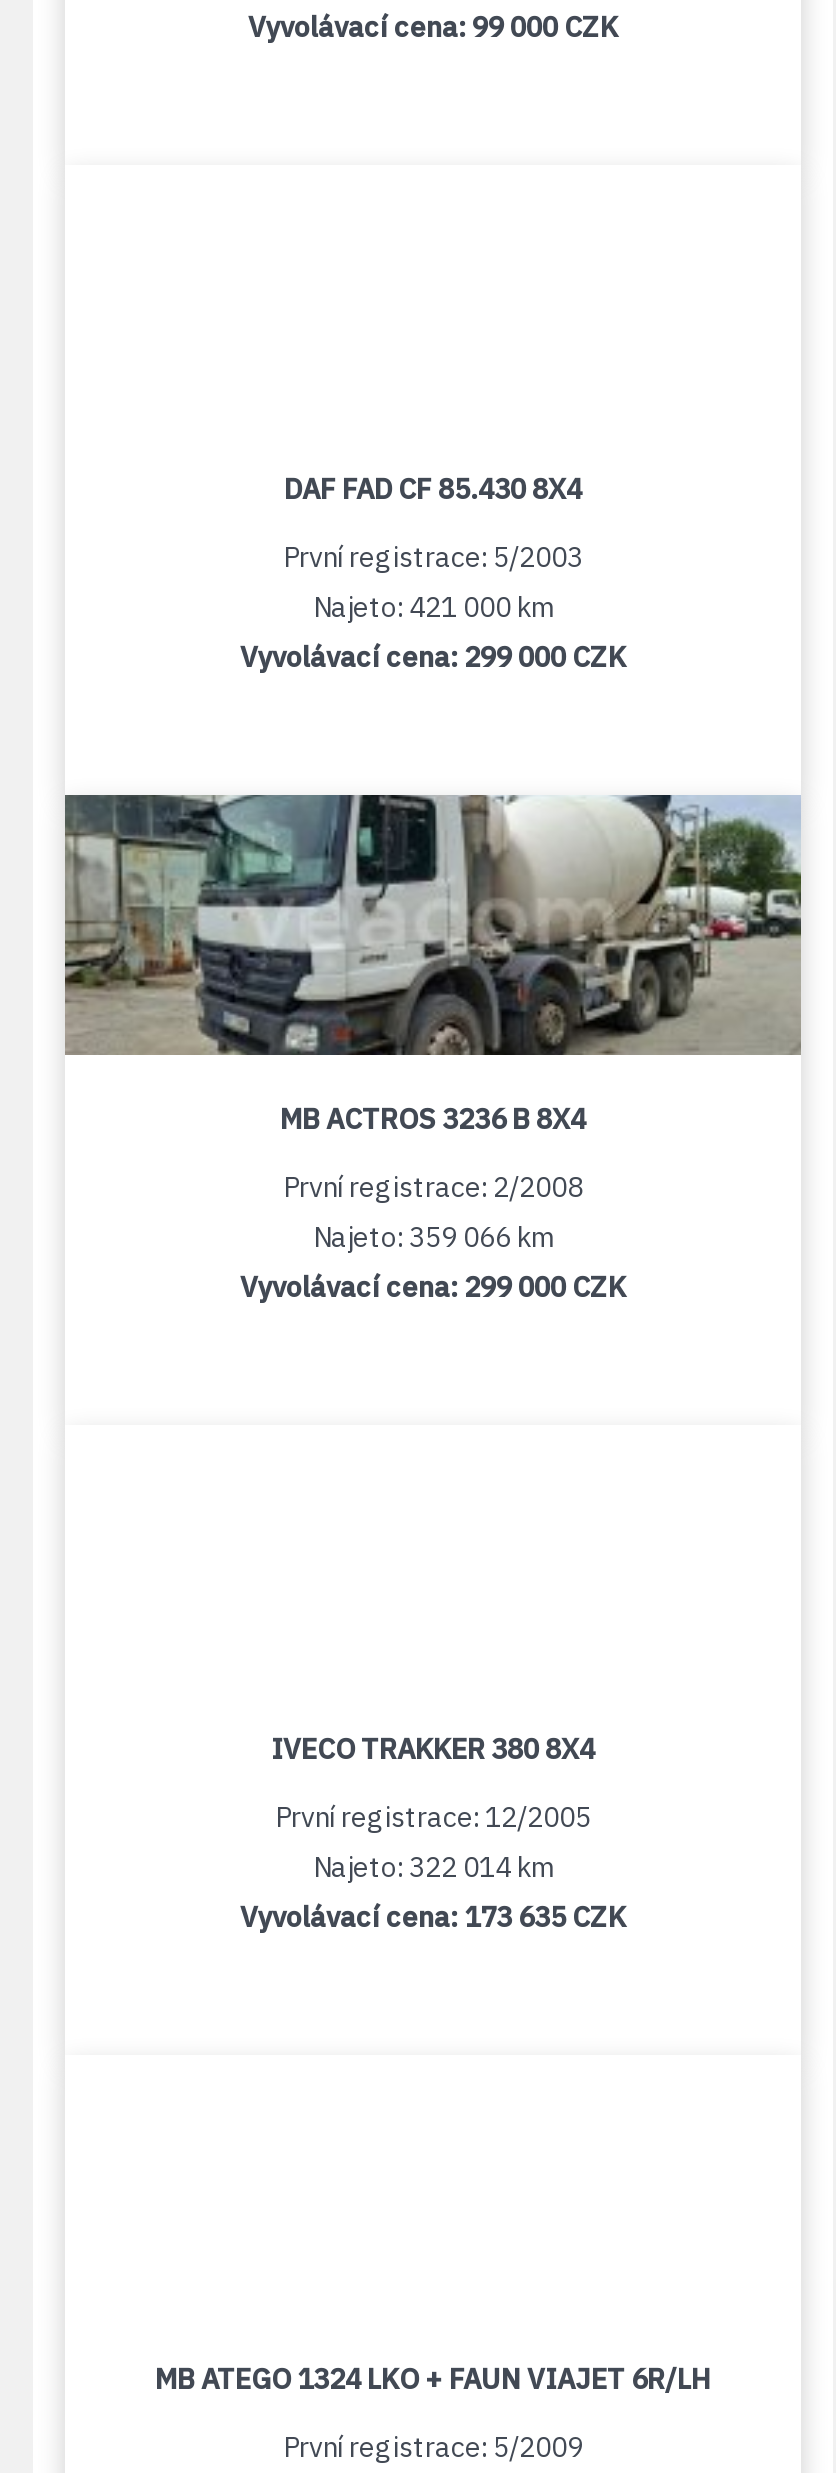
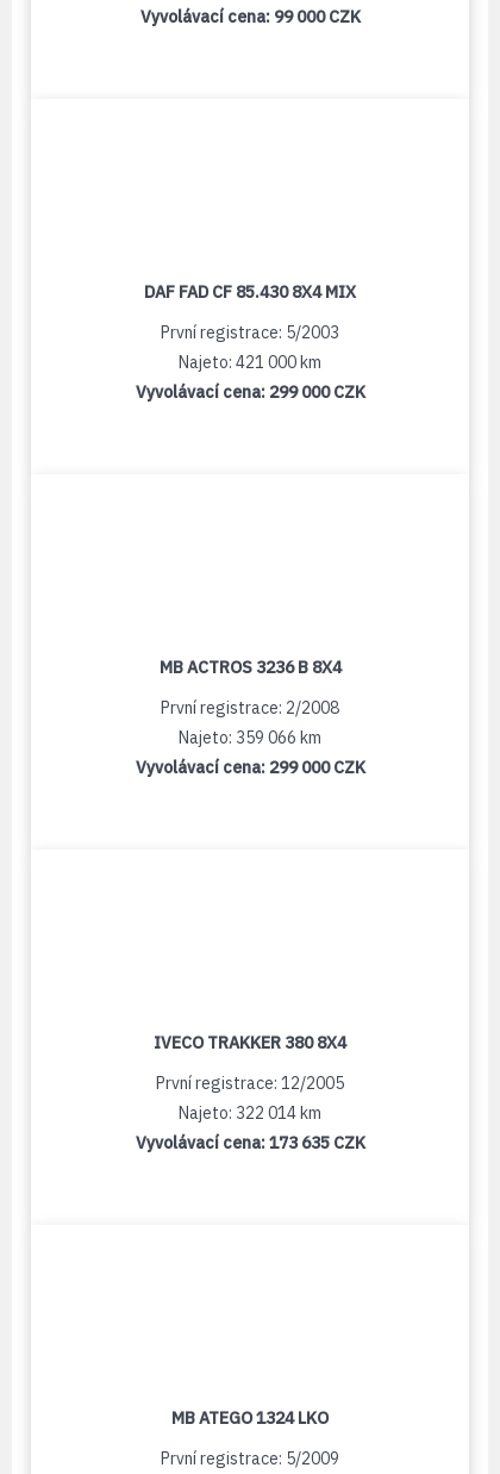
[284,471,582,507] DAF FAD CF 85.430 8X4 -> [144,281,356,303] DAF FAD CF 85.430 8X4 MIX
[63,793,803,1057] [image] -> none
[155,2361,711,2397] MB ATEGO 1324 LKO + FAUN VIAJET 6R/LH -> [171,1407,329,1429] MB ATEGO 1324 LKO

